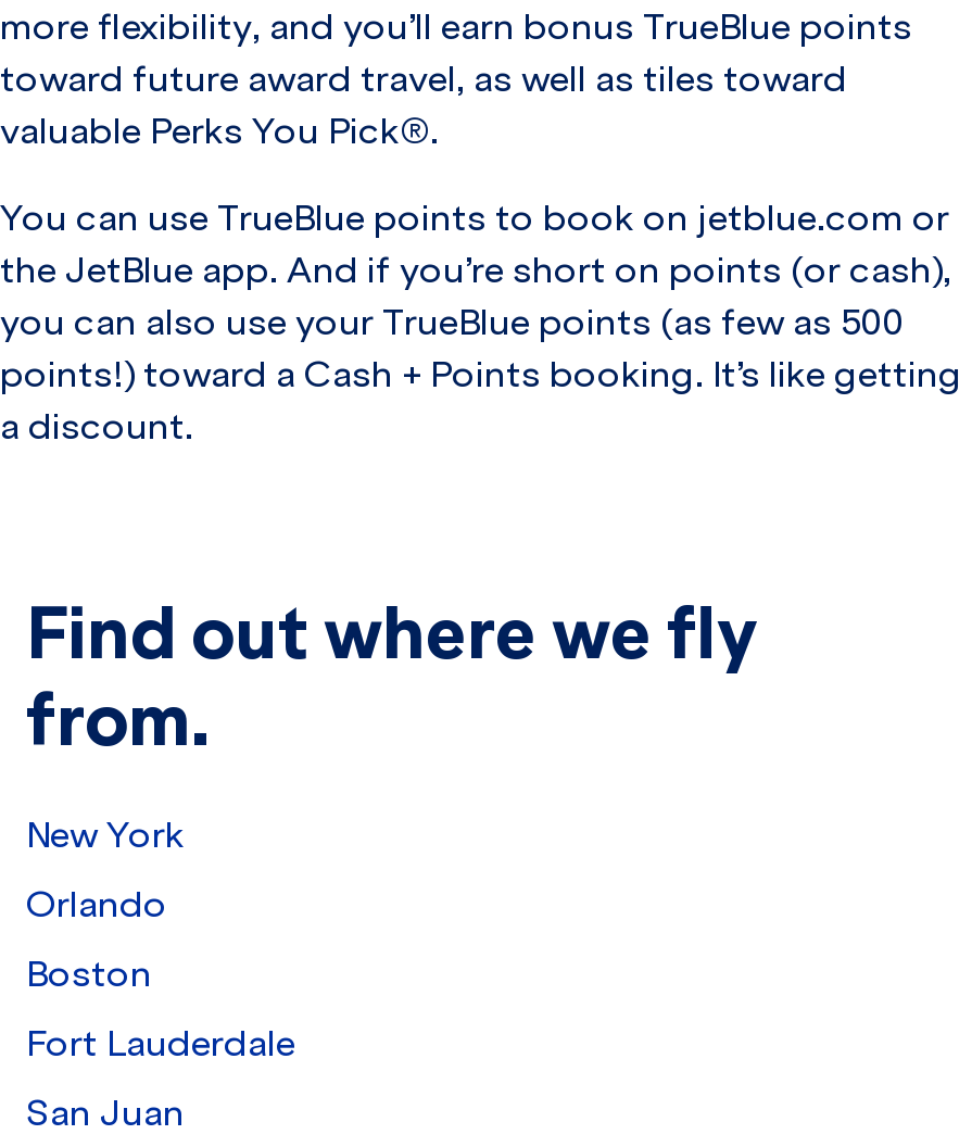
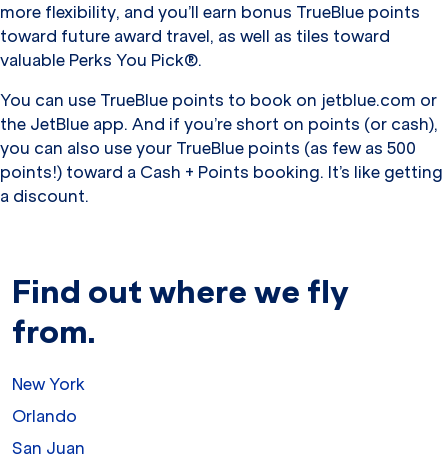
[26,951,295,1064] Boston | Fort Lauderdale -> none

